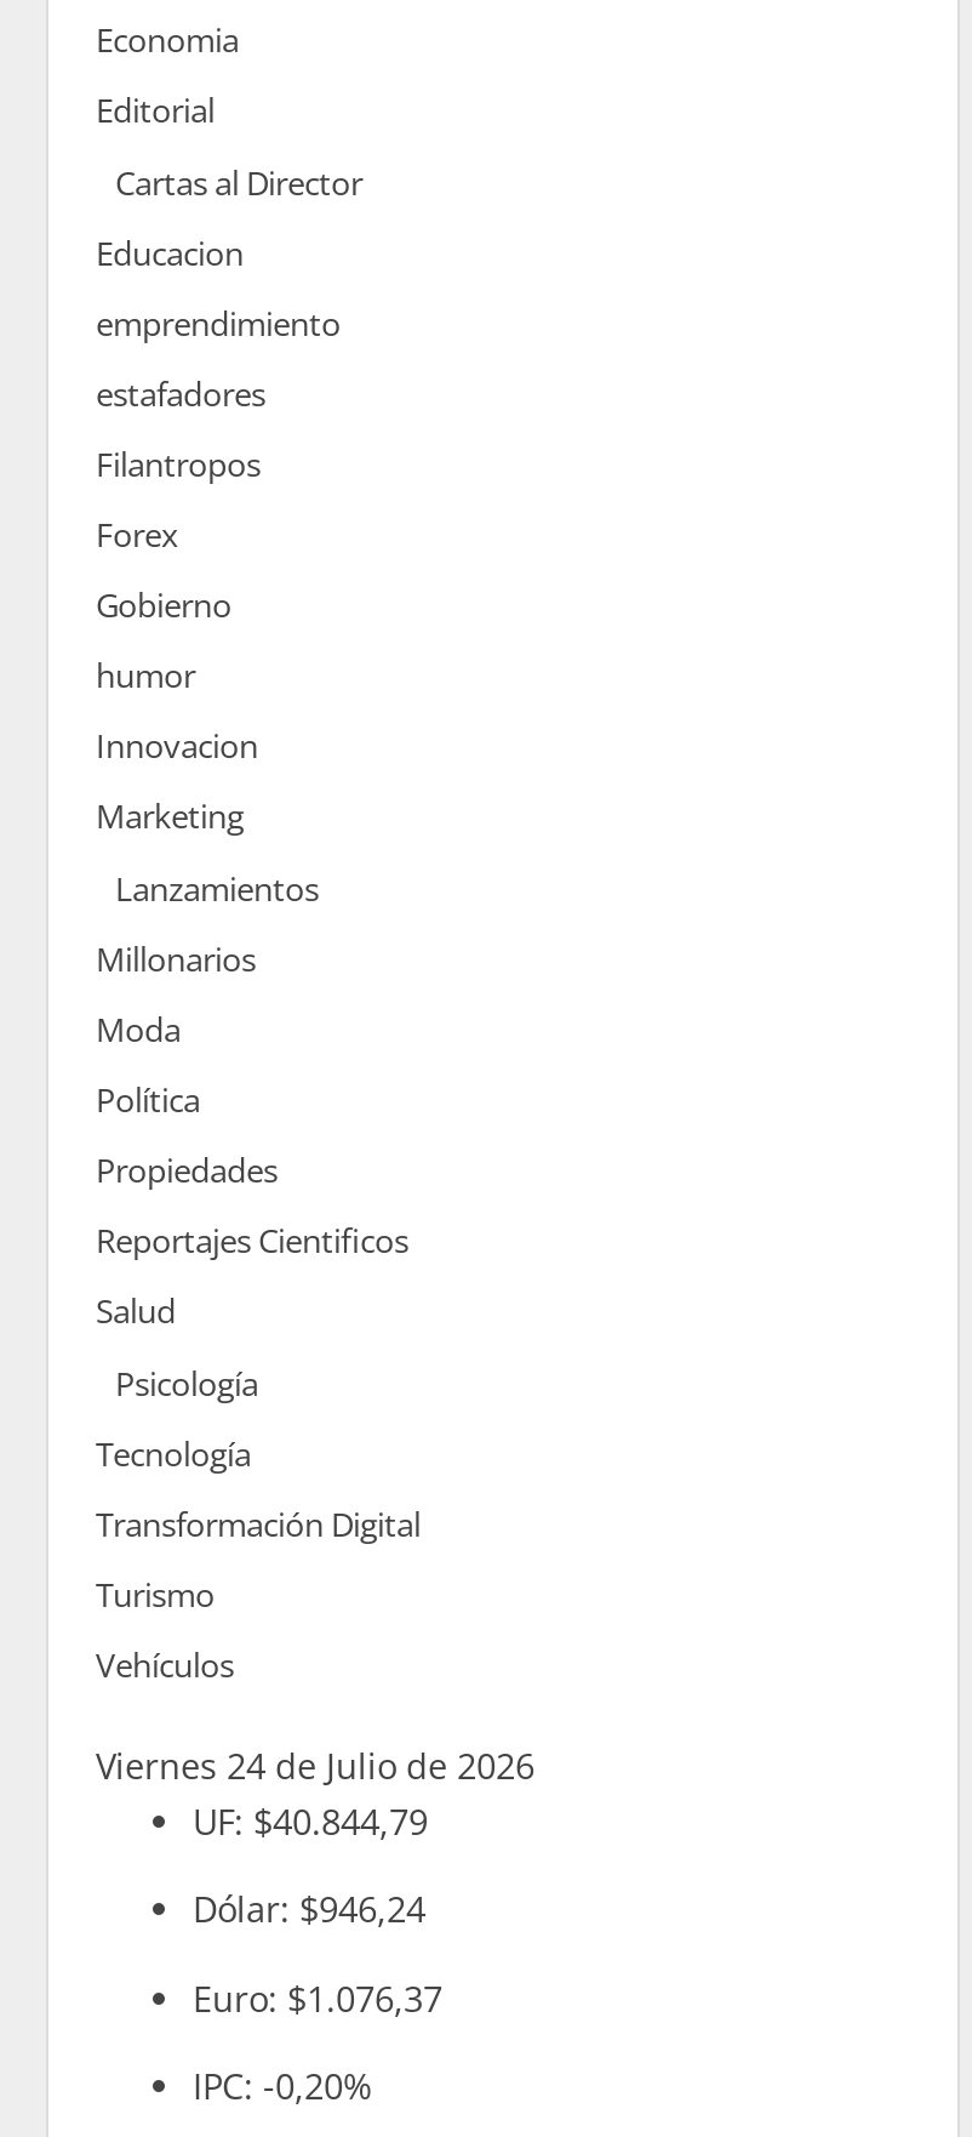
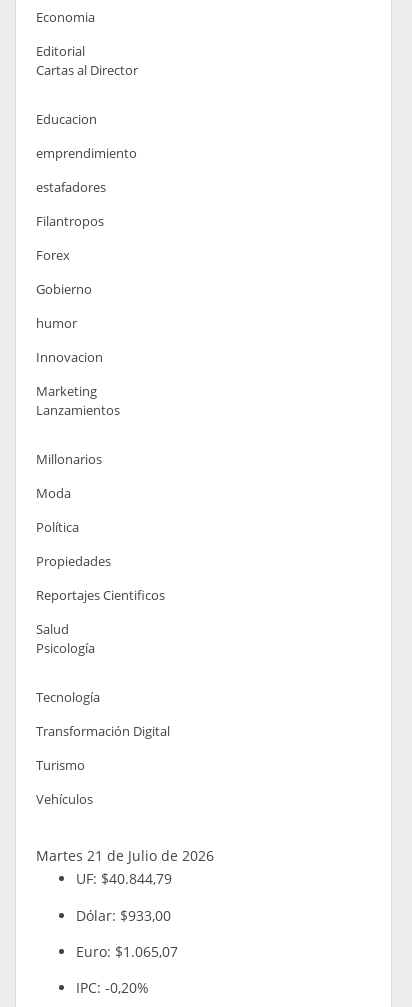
[96,1743,534,1789] Viernes 24 de Julio de 2026 -> [35,846,213,865] Martes 21 de Julio de 2026
[193,1887,425,1933] Dólar: $946,24 -> [75,906,170,925] Dólar: $933,00
[193,1976,442,2022] Euro: $1.076,37 -> [75,942,177,961] Euro: $1.065,07

